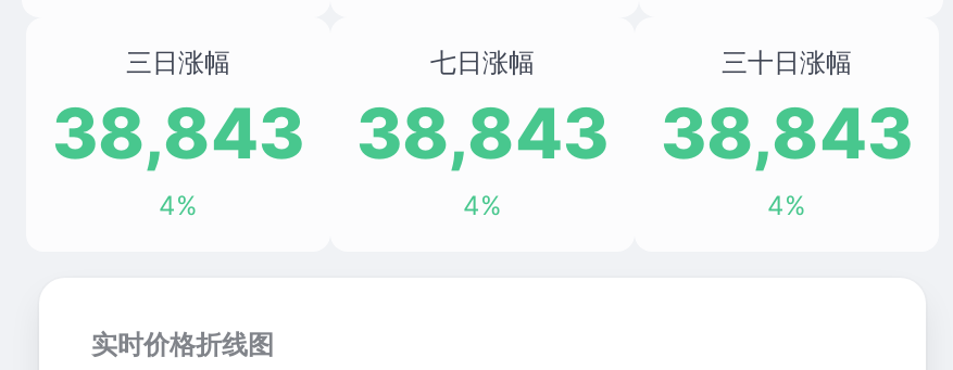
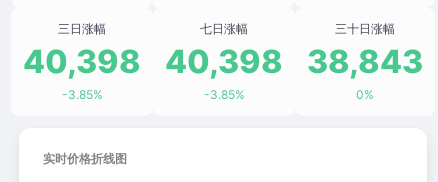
[52,91,304,175] 38,843 -> [23,42,141,81] 40,398
[356,91,609,175] 38,843 -> [165,42,283,81] 40,398
[159,188,198,221] 4% -> [61,87,102,102] -3.85%
[463,188,502,221] 4% -> [203,87,244,102] -3.85%
[767,188,806,221] 4% -> [356,87,374,102] 0%

